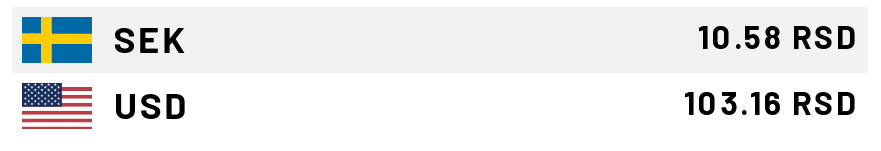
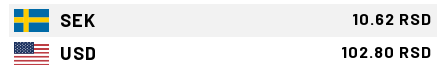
[698,16,858,54] 10.58 RSD -> [352,9,432,28] 10.62 RSD
[684,82,858,120] 103.16 RSD -> [341,42,432,61] 102.80 RSD

